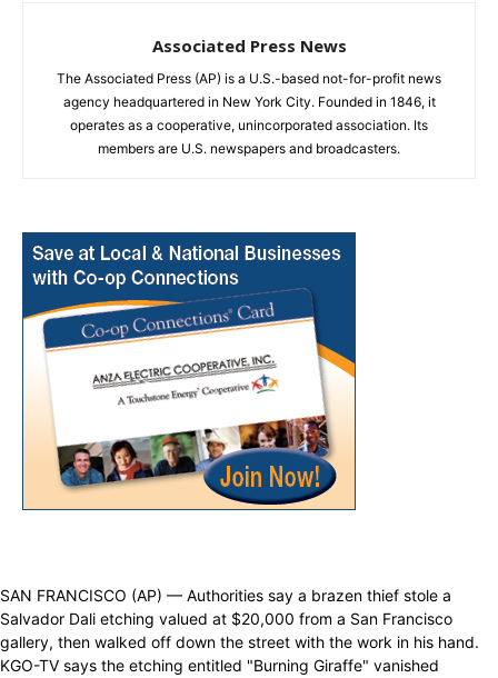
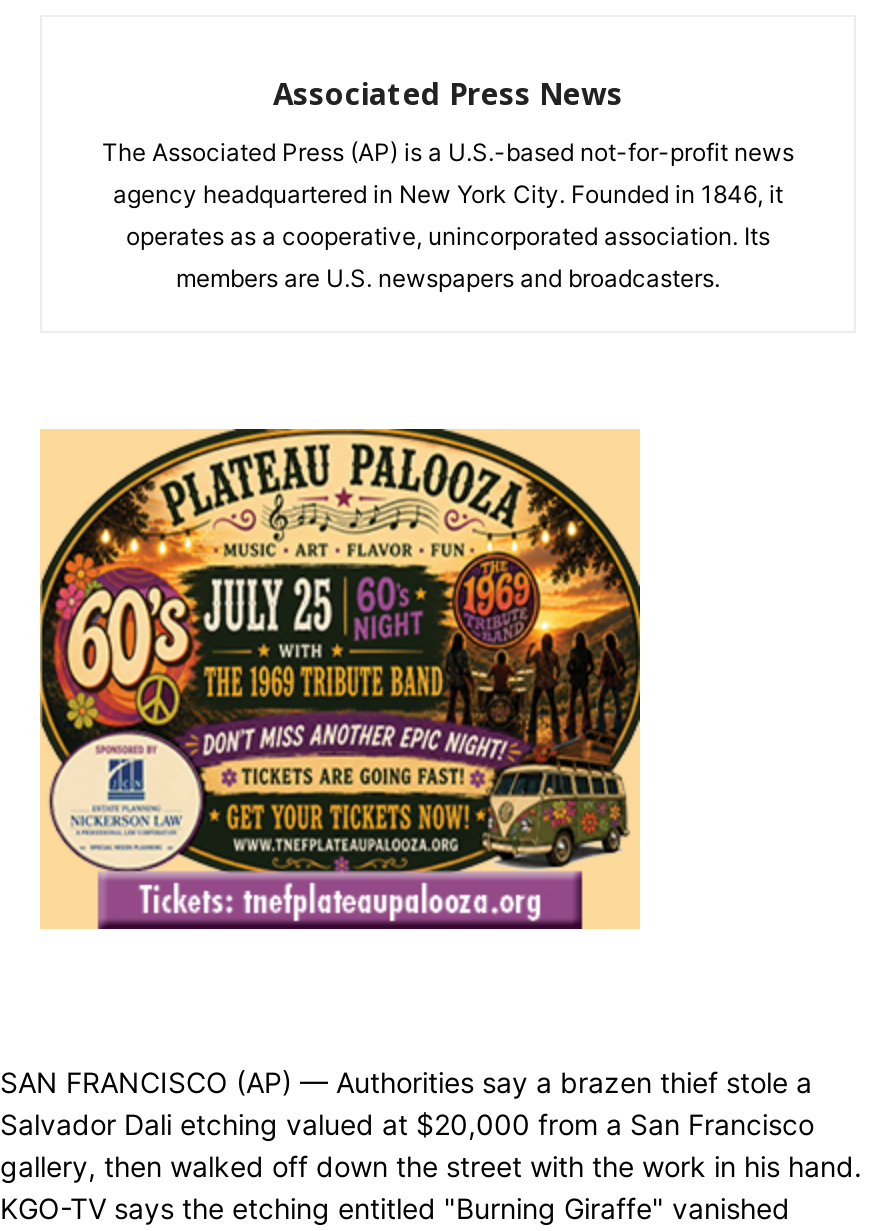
[21,231,357,511] [image] -> [38,427,642,931] [image]

